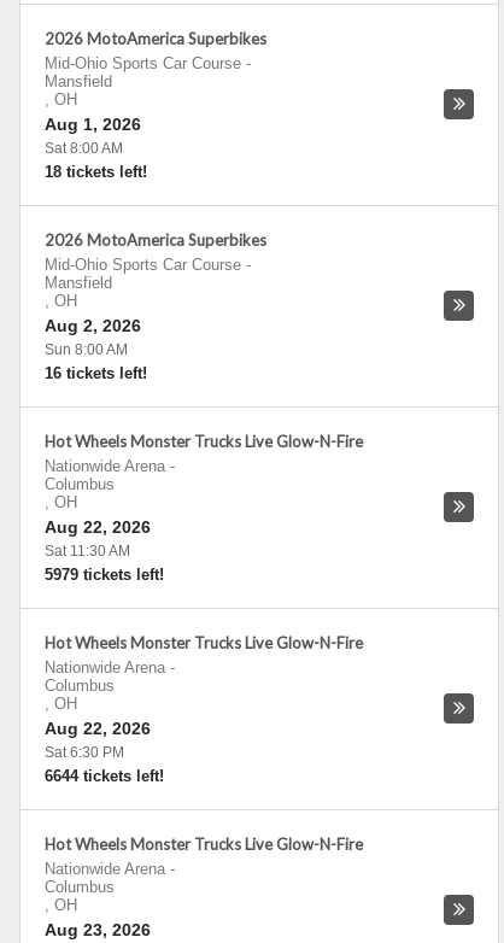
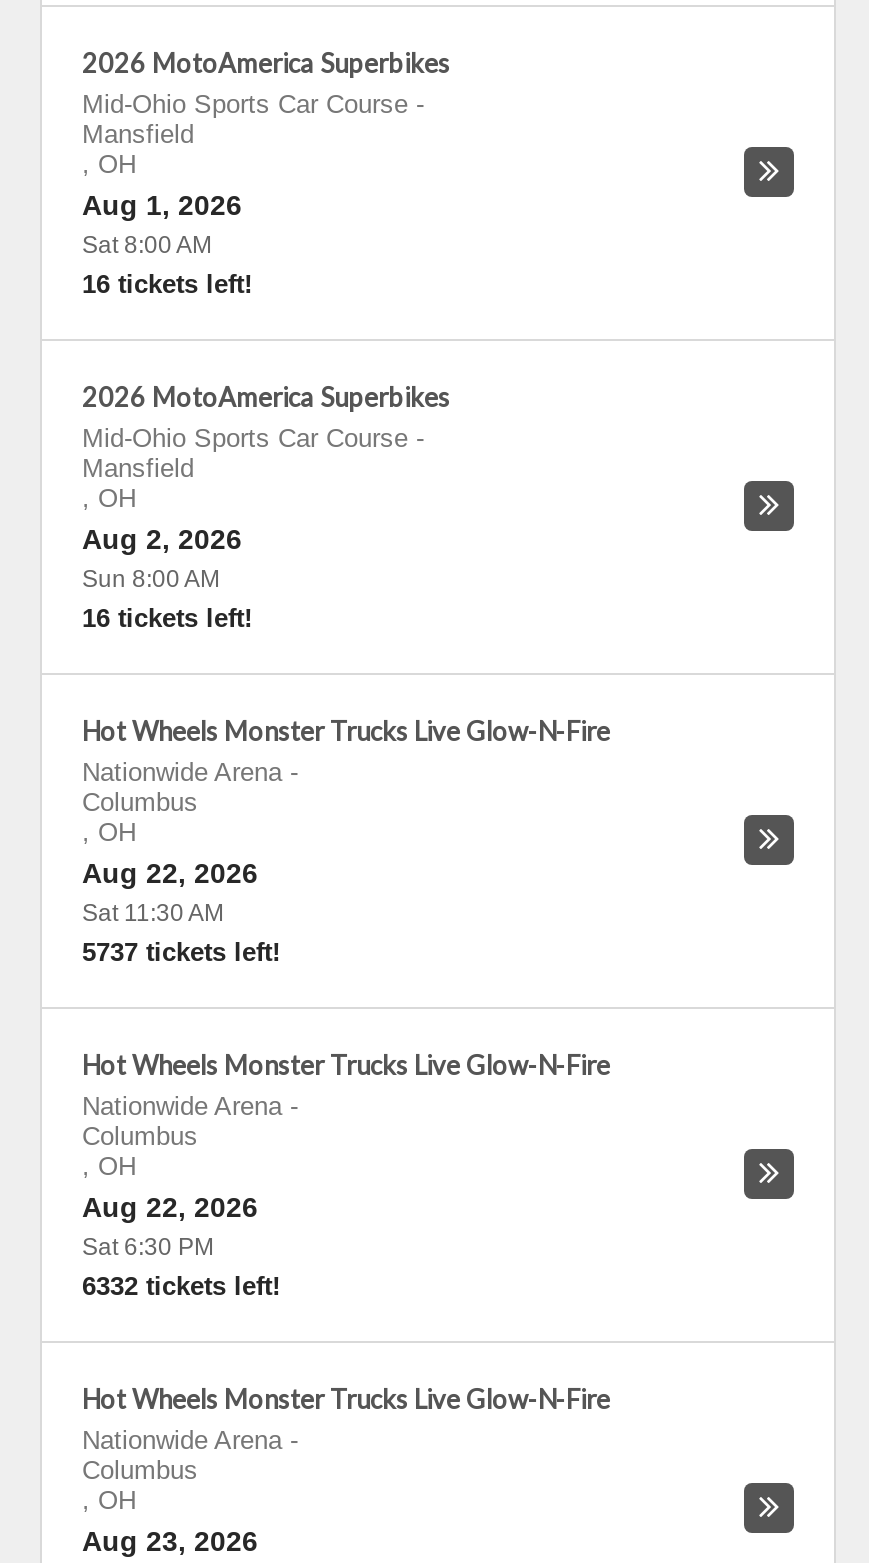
[45,163,147,181] 18 tickets left! -> [82,269,252,299] 16 tickets left!
[45,566,164,584] 5979 tickets left! -> [82,937,280,967] 5737 tickets left!
[45,767,164,785] 6644 tickets left! -> [82,1271,280,1301] 6332 tickets left!

